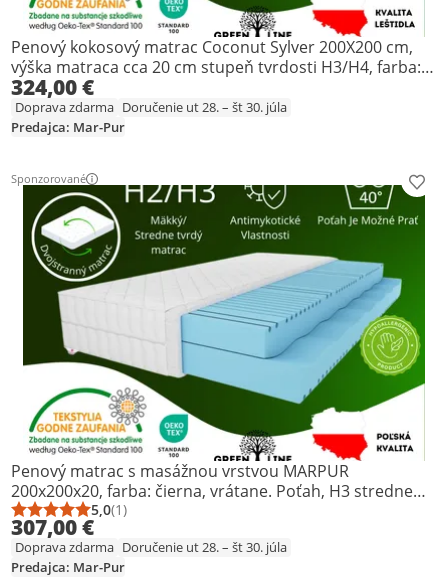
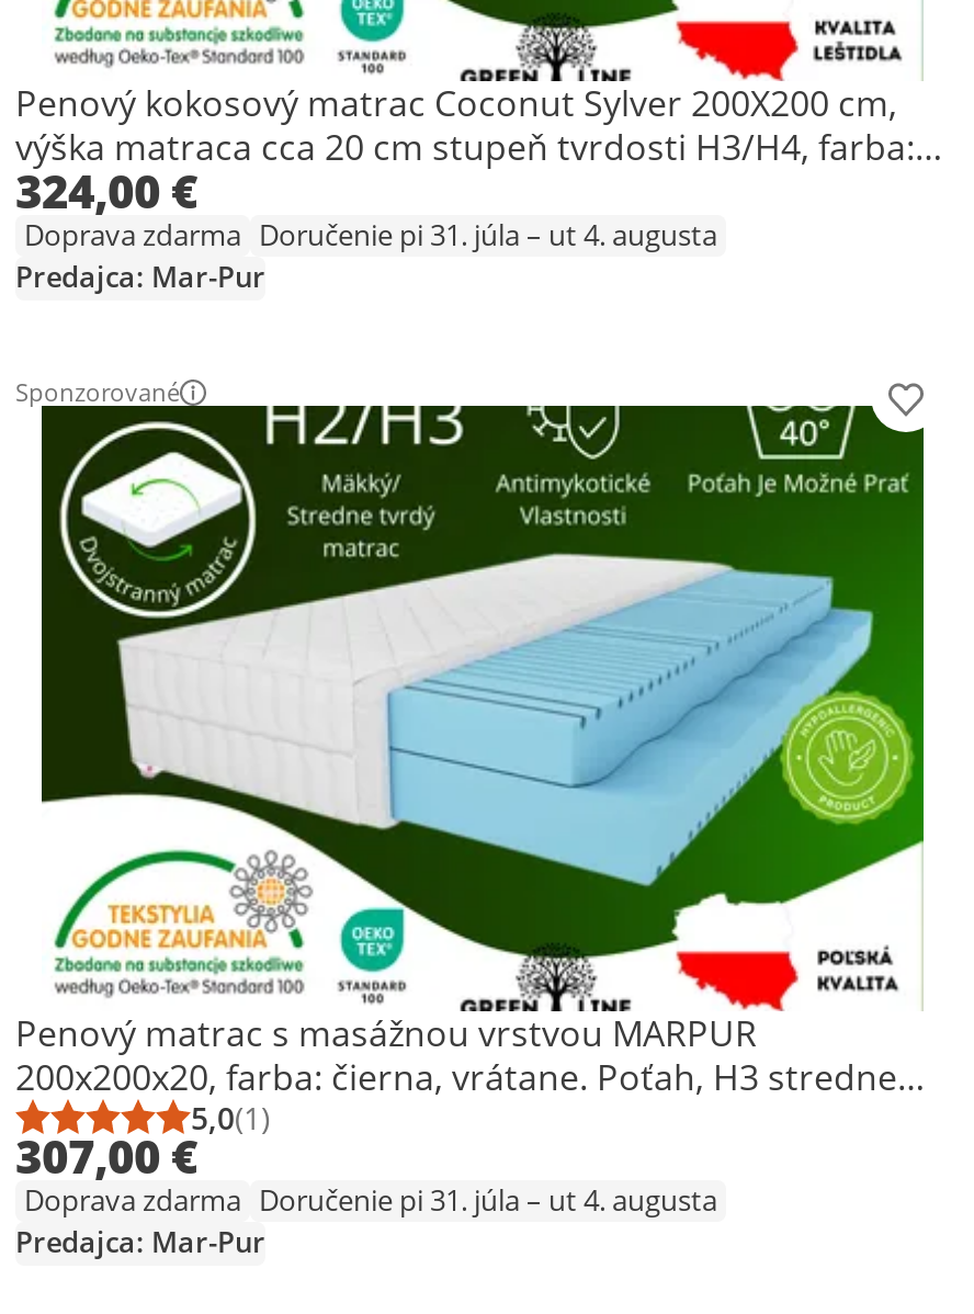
[15,98,287,116] Doprava zdarma Doručenie ut 28. – št 30. júla -> [24,215,717,254] Doprava zdarma Doručenie pi 31. júla – ut 4. augusta
[15,538,287,556] Doprava zdarma Doručenie ut 28. – št 30. júla -> [24,1180,717,1220] Doprava zdarma Doručenie pi 31. júla – ut 4. augusta

